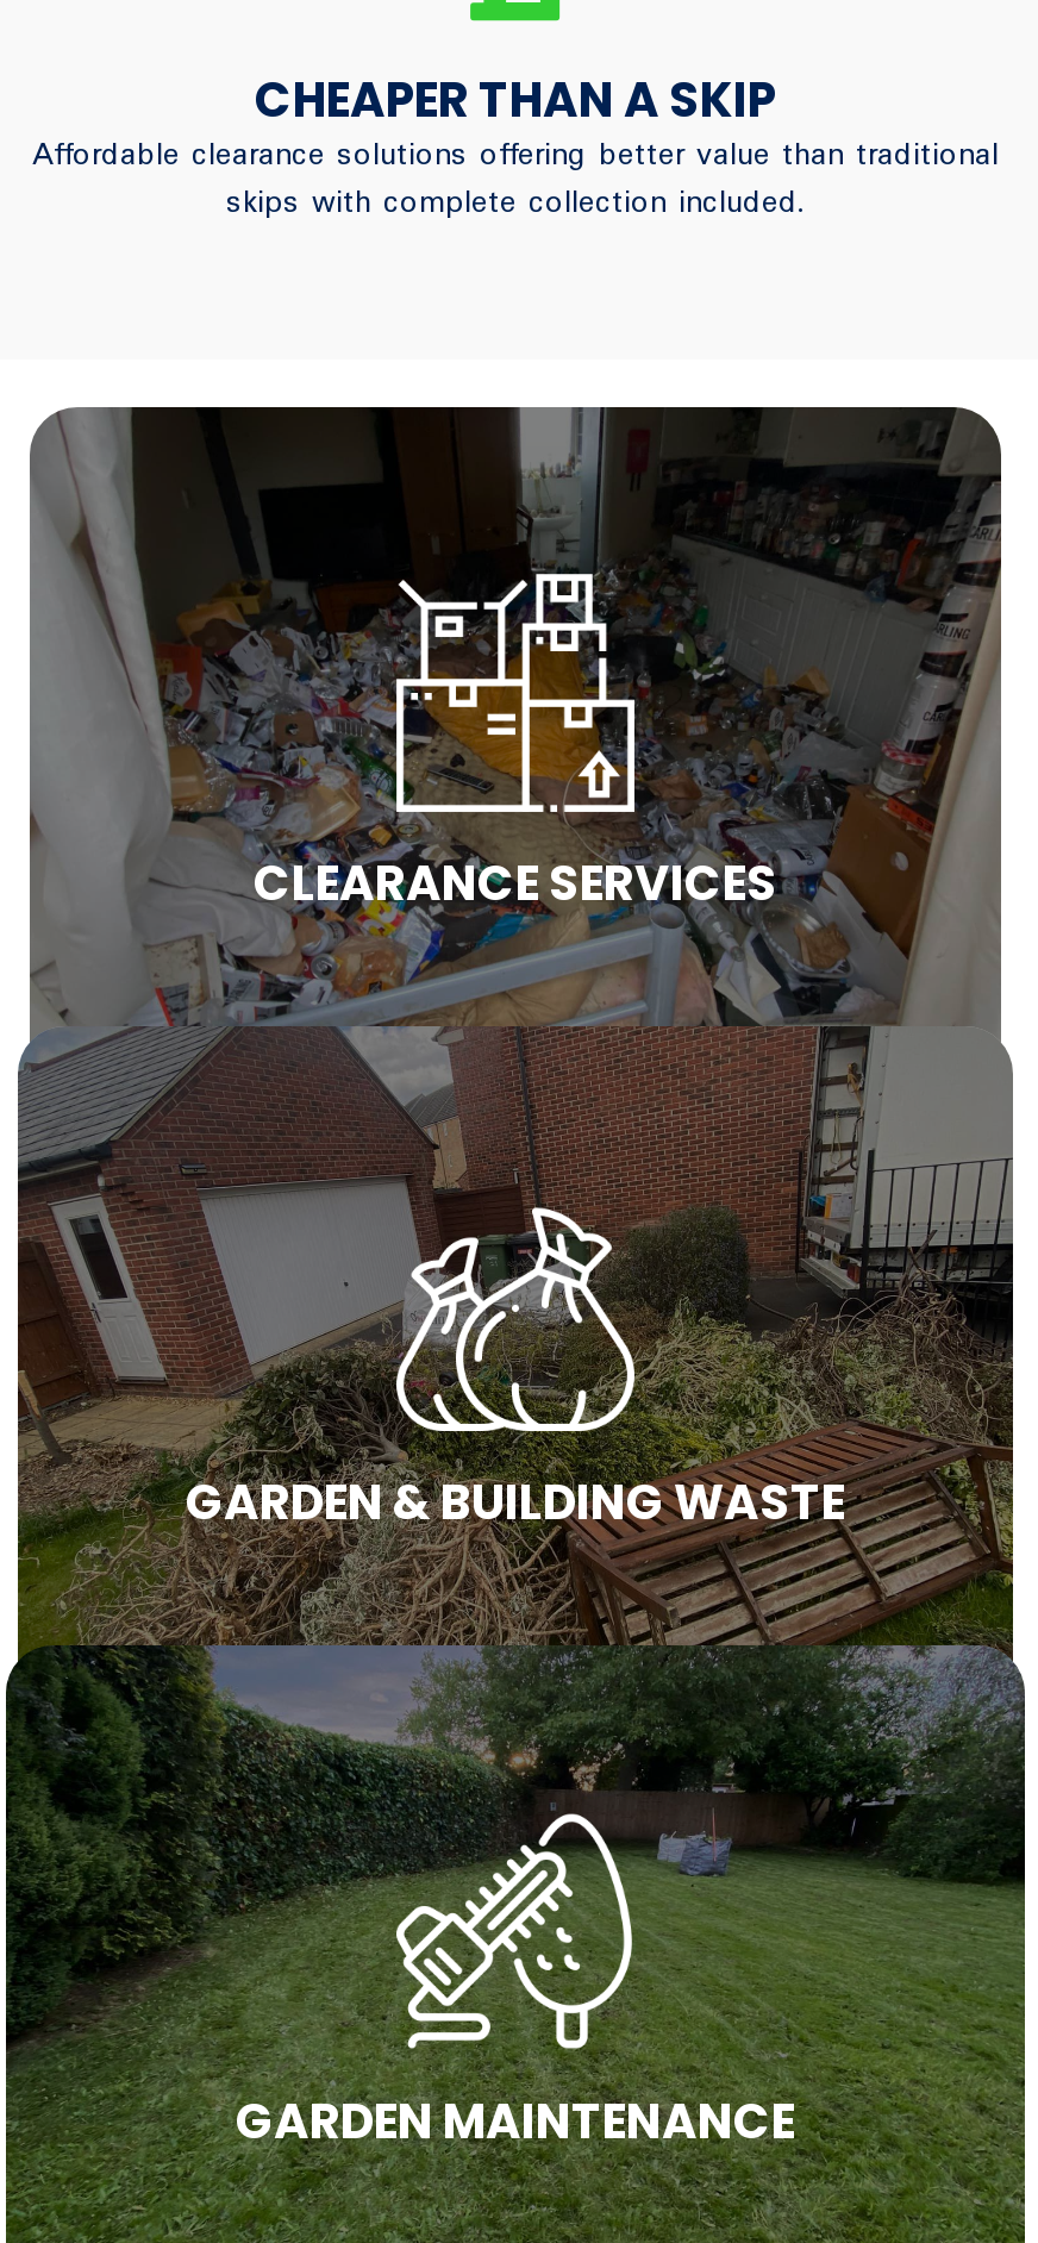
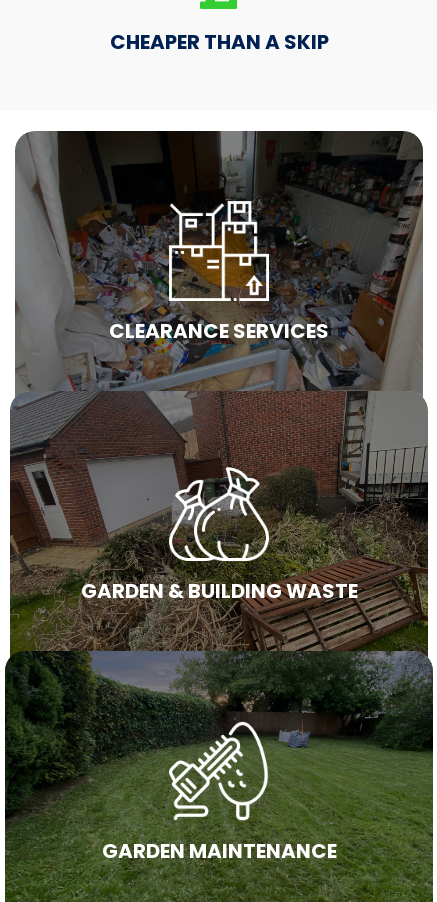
[32,130,999,228] Affordable clearance solutions offering better value than traditional | skips with complete collection included. -> none

